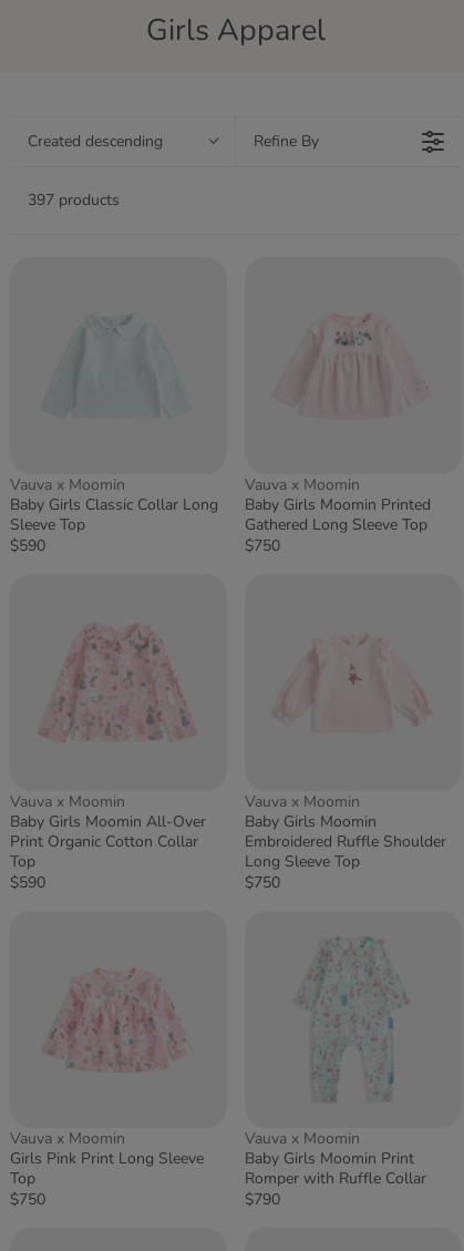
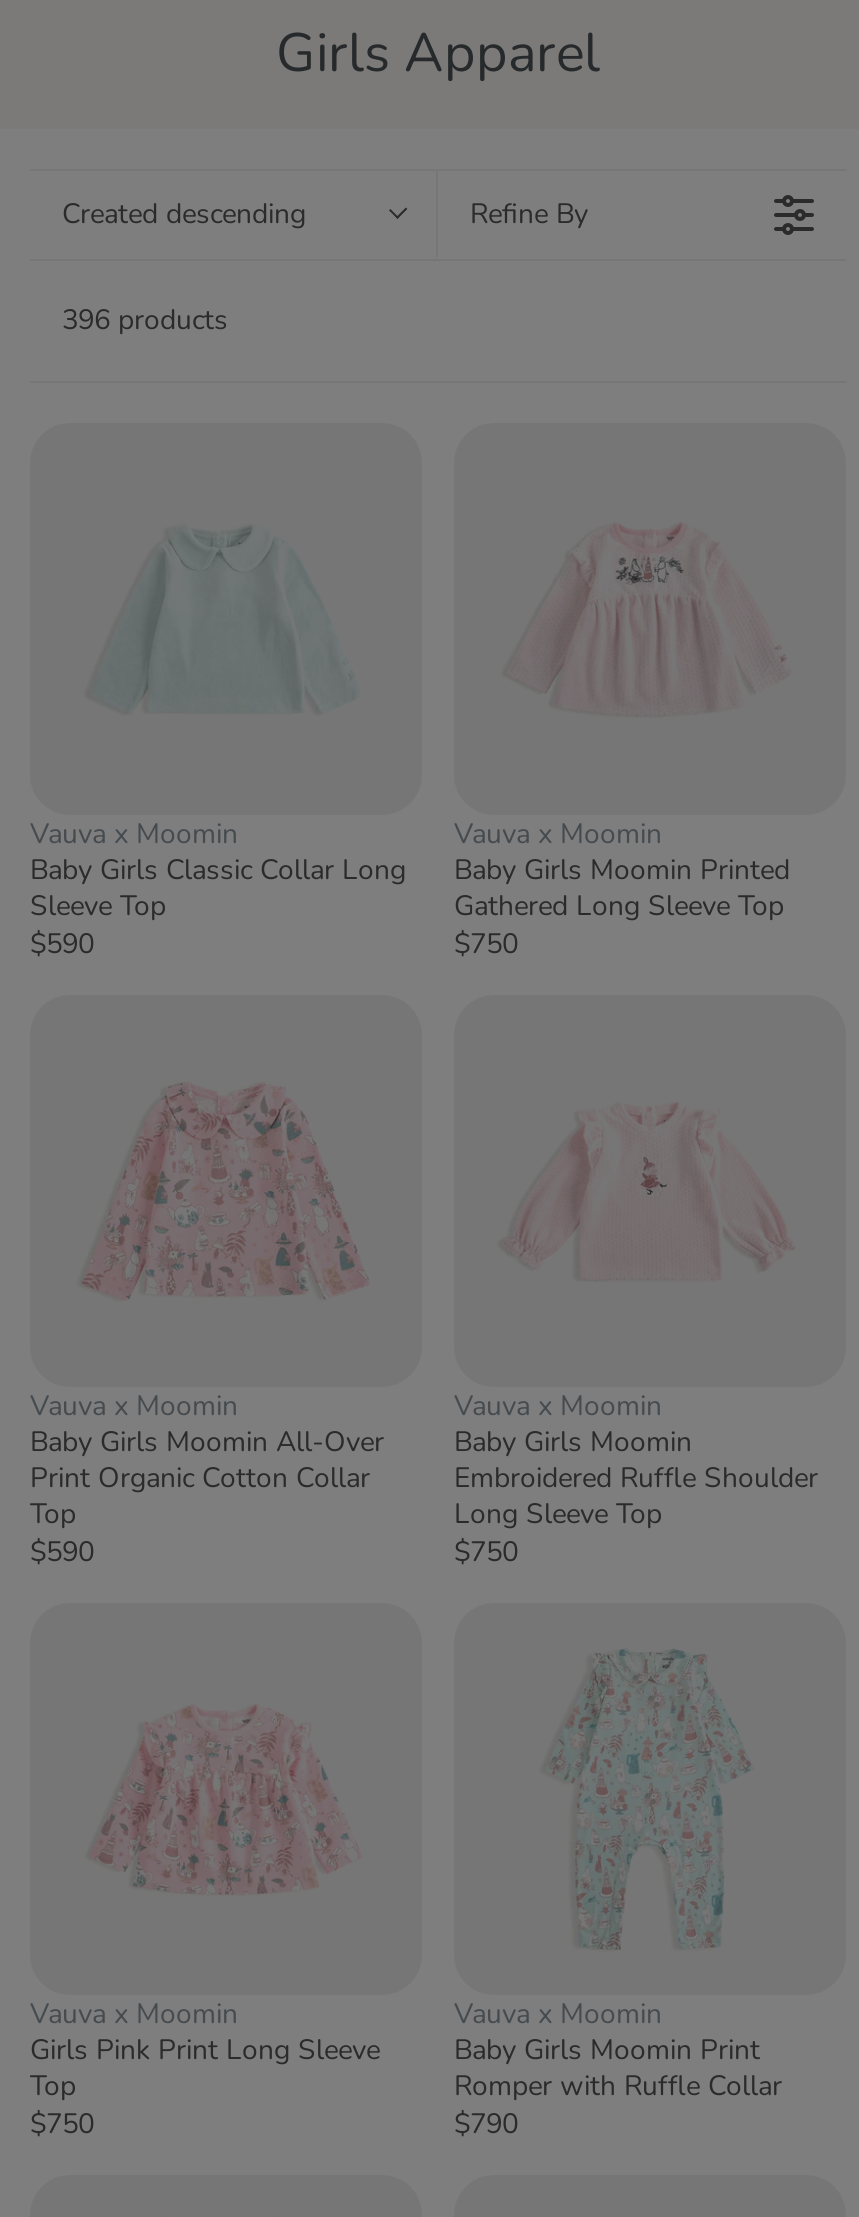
[28,189,120,210] 397 products -> [62,301,228,339] 396 products

